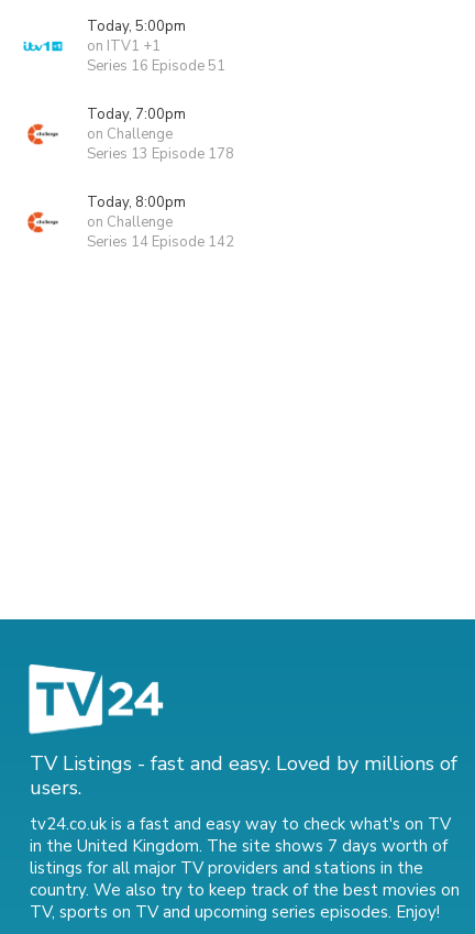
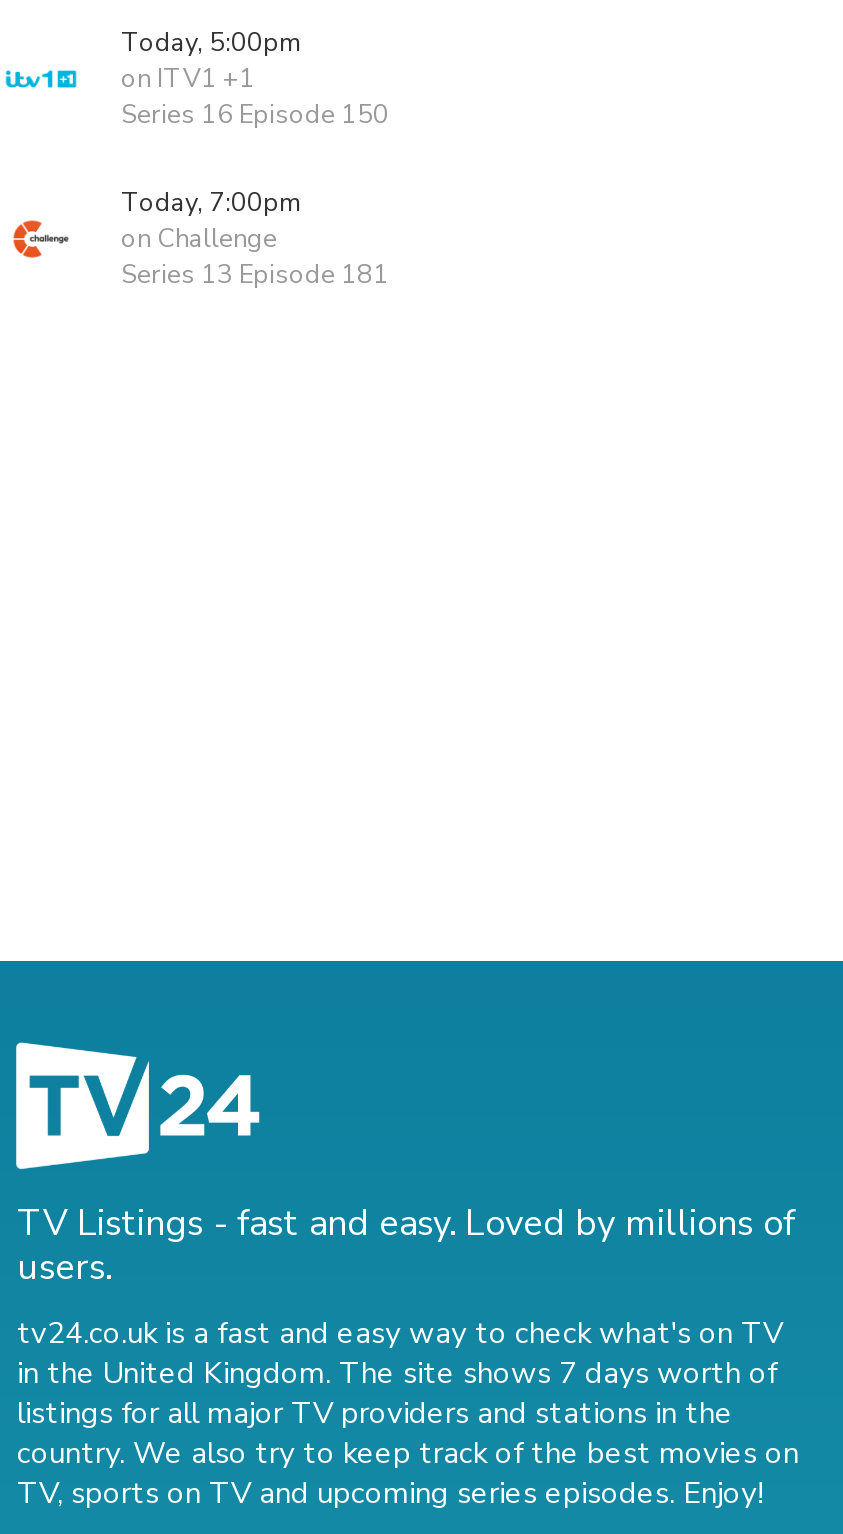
[87,56,225,76] Series 16 Episode 51 -> [121,97,389,133] Series 16 Episode 150
[87,144,234,252] Series 13 Episode 178 | Today, 8:00pm | on Challenge | Series 14 Episode 142 -> [121,257,389,293] Series 13 Episode 181

